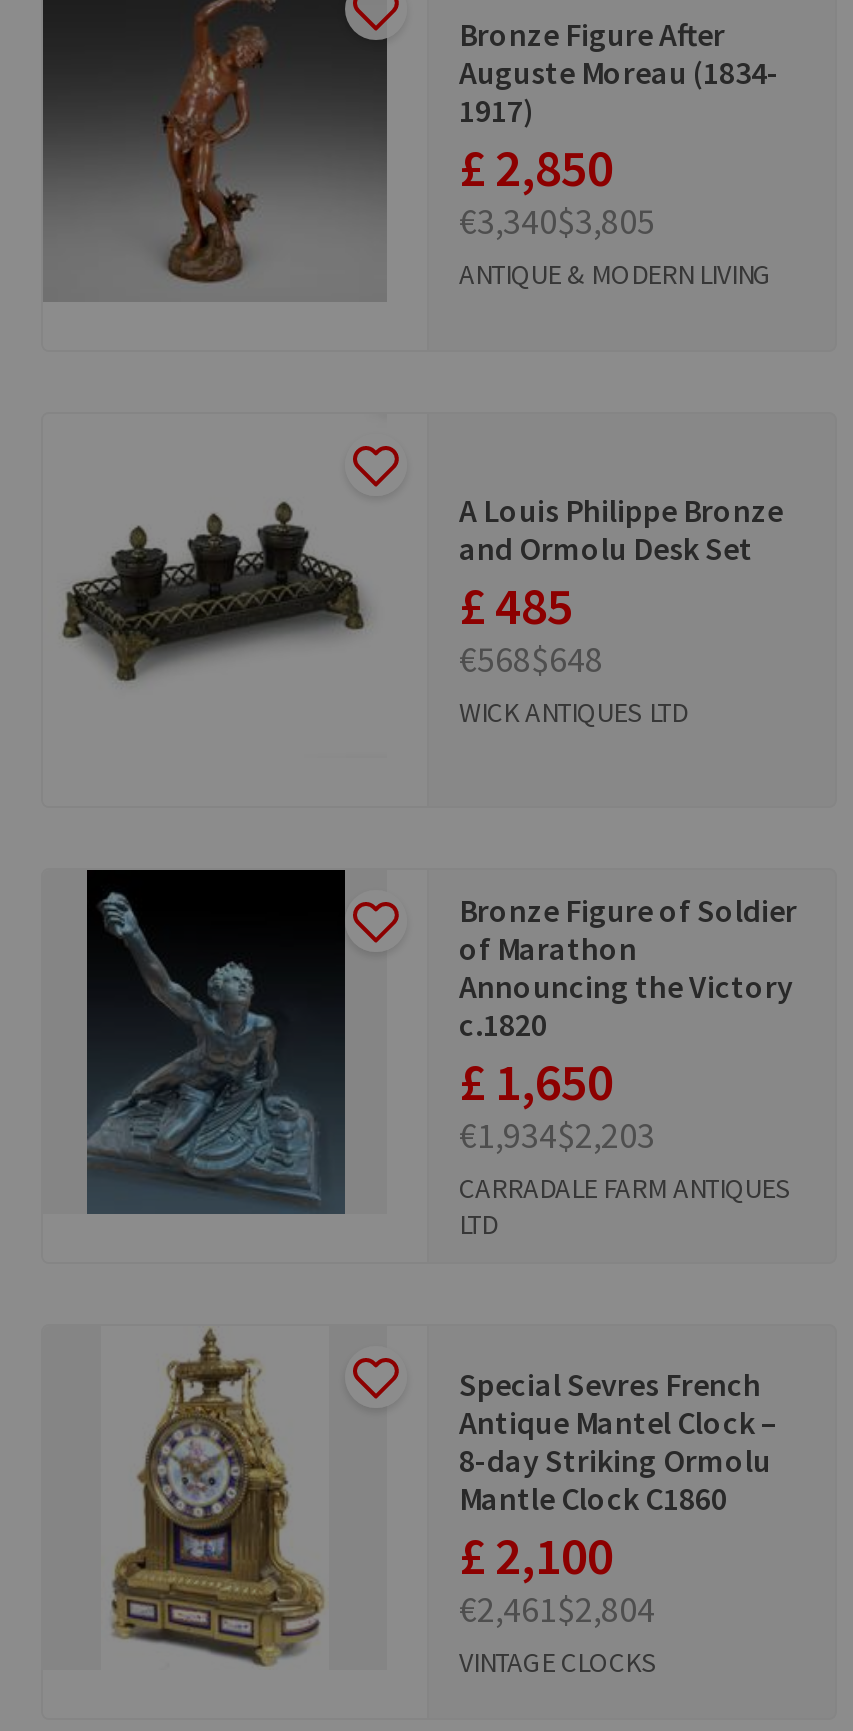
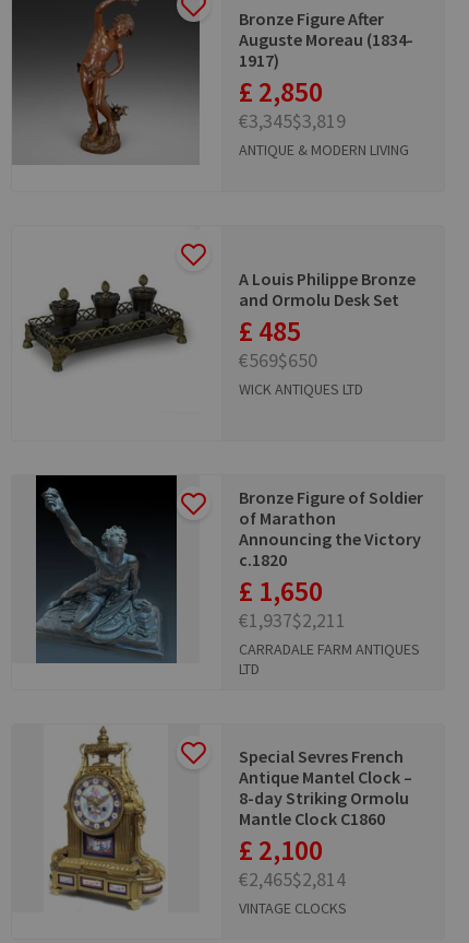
[459,198,655,244] €3,340$3,805 -> [239,108,346,133] €3,345$3,819
[459,635,603,681] €568$648 -> [239,347,317,372] €569$650
[459,1111,655,1157] €1,934$2,203 -> [239,607,346,632] €1,937$2,211
[459,1585,655,1631] €2,461$2,804 -> [239,866,346,891] €2,465$2,814

